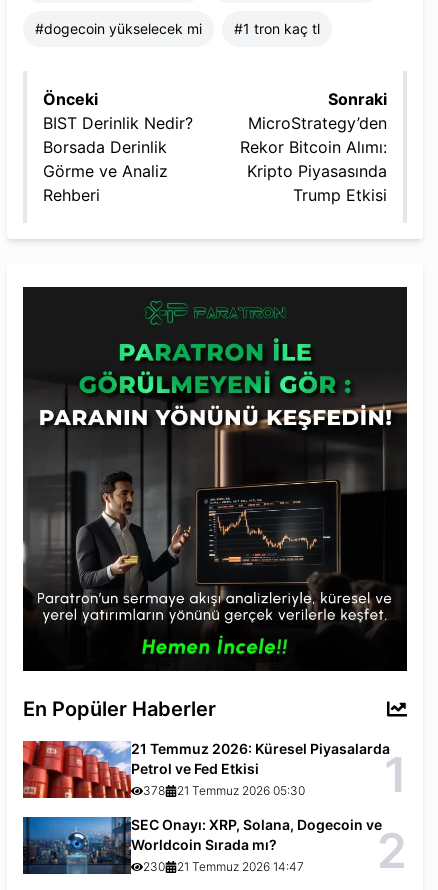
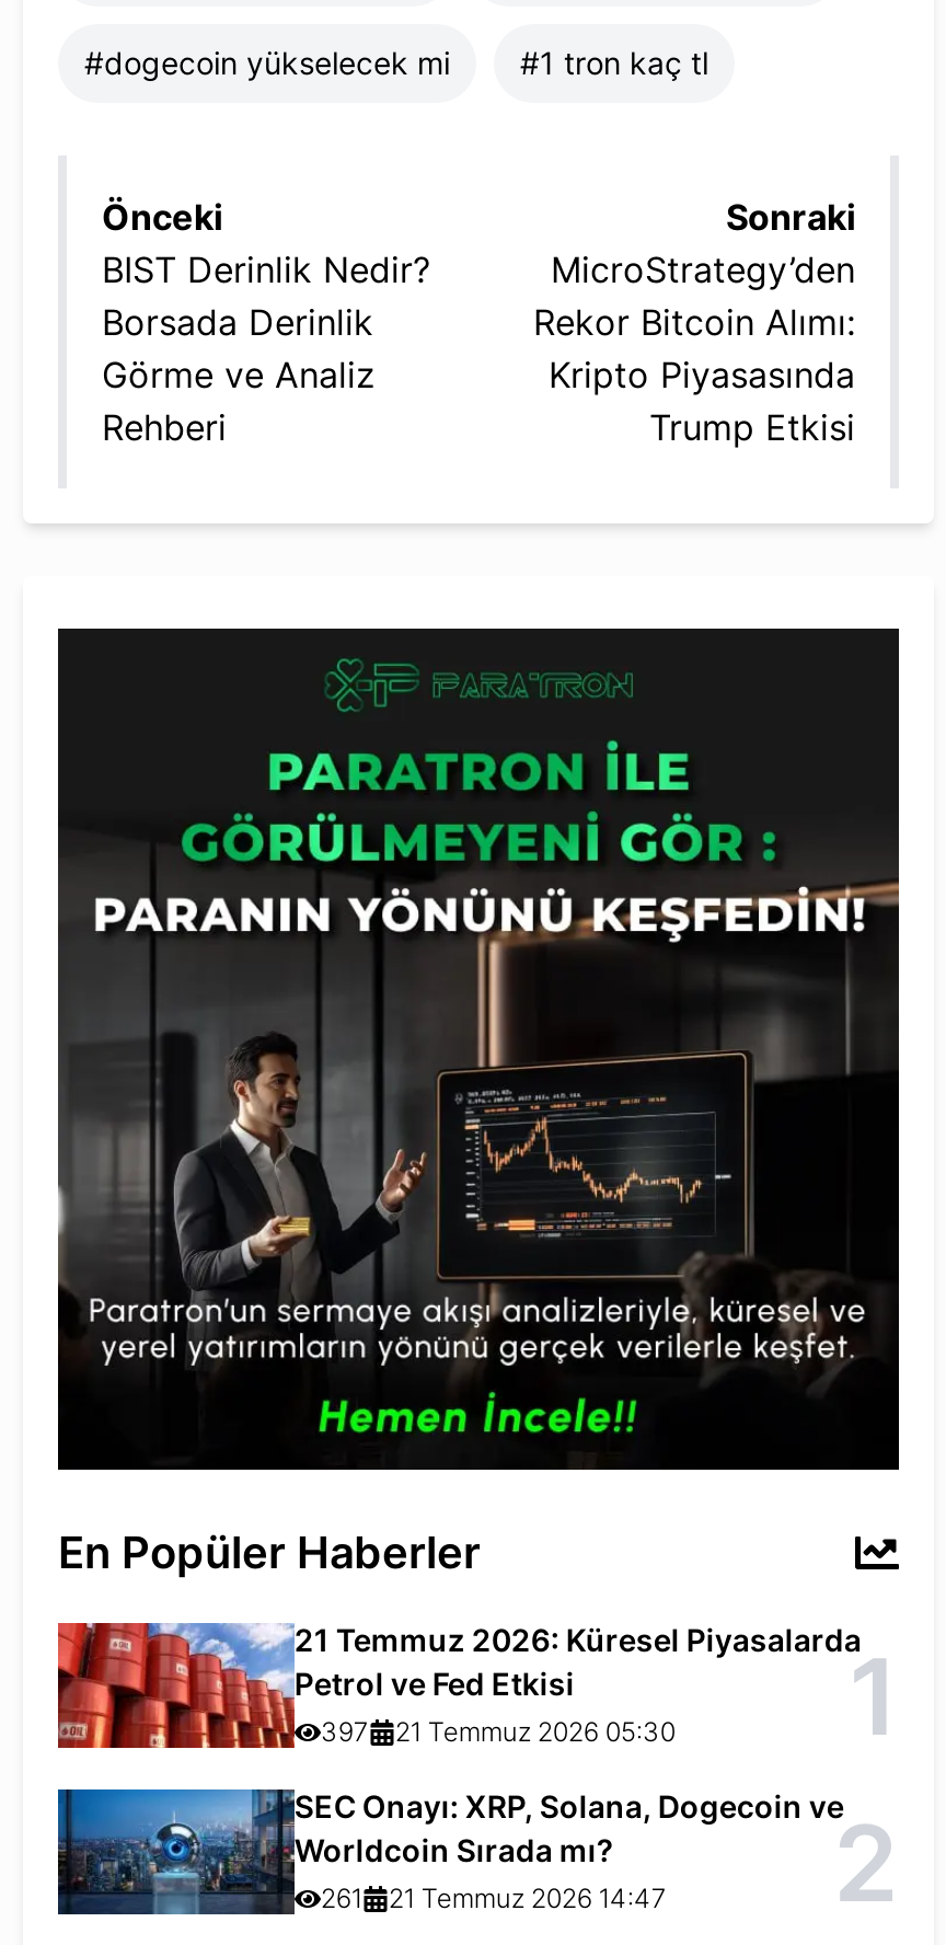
[143,783,305,798] 378 21 Temmuz 2026 05:30 -> [321,1716,675,1749] 397 21 Temmuz 2026 05:30
[143,859,304,874] 230 21 Temmuz 2026 14:47 -> [321,1882,667,1915] 261 21 Temmuz 2026 14:47

